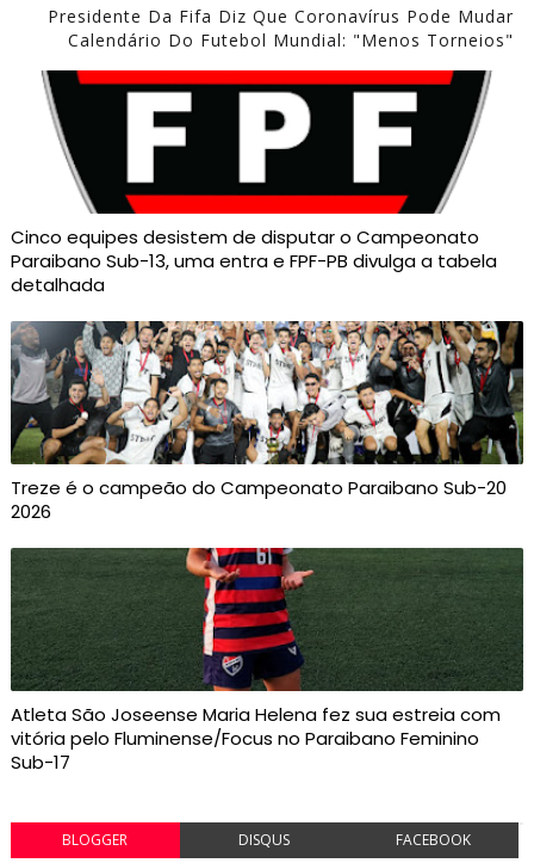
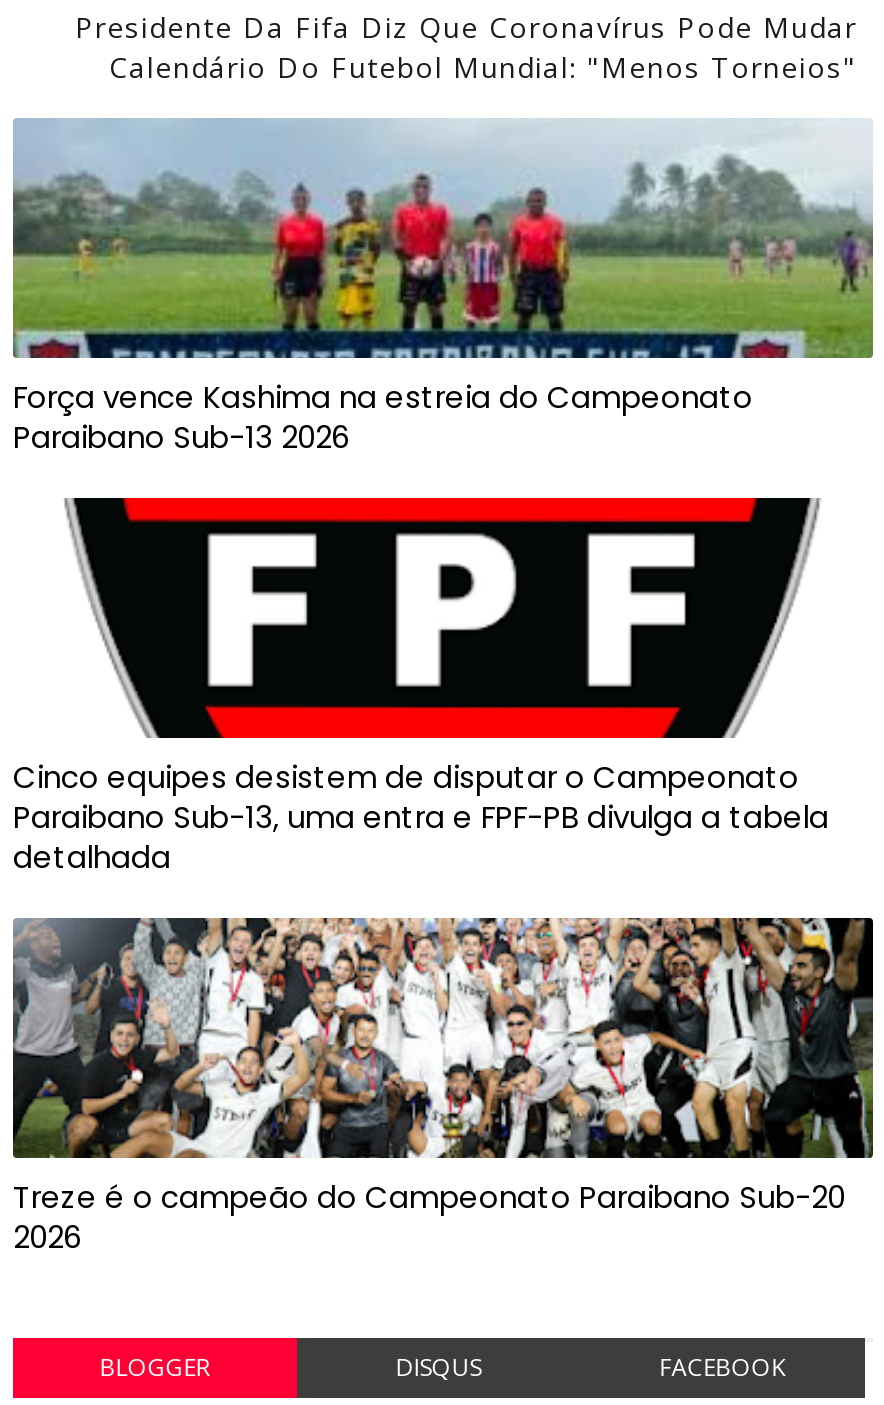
none -> [11,118,875,458] [image] | Força vence Kashima na estreia do Campeonato | Paraibano Sub-13 2026
moved [8,225,524,524] -> [9,756,875,1258]: [image] | Cinco equipes desistem de disputar o Campeonato | Paraibano Sub-13, uma entra e FPF-PB divulga a tabela | detalhada | Treze é o campeão do Campeonato Paraibano Sub-20 | 2026
[10,547,524,775] [image] | Atleta São Joseense Maria Helena fez sua estreia com | vitória pelo Fluminense/Focus no Paraibano Feminino | Sub-17 -> none

